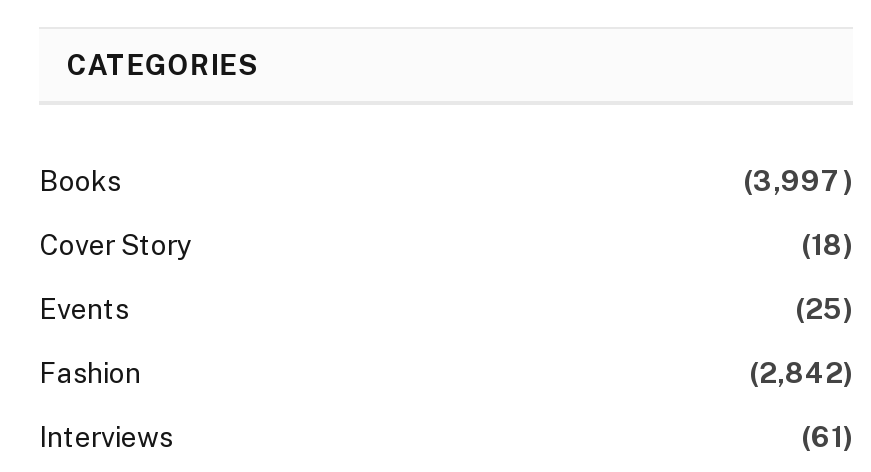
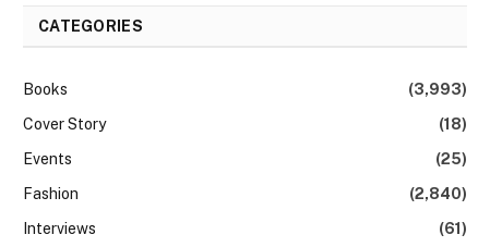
[743,166,853,198] (3,997) -> [408,81,467,98] (3,993)
[749,358,853,390] (2,842) -> [409,185,467,203] (2,840)

